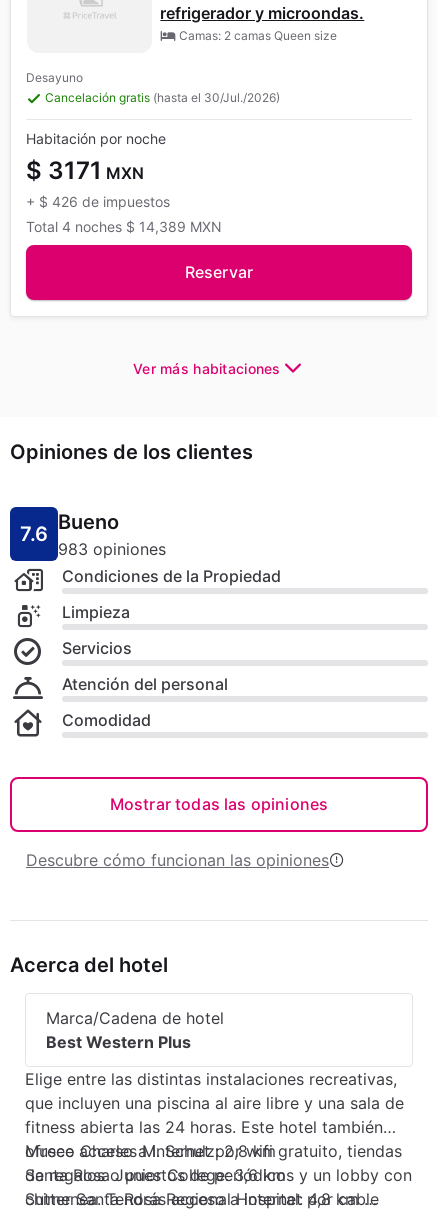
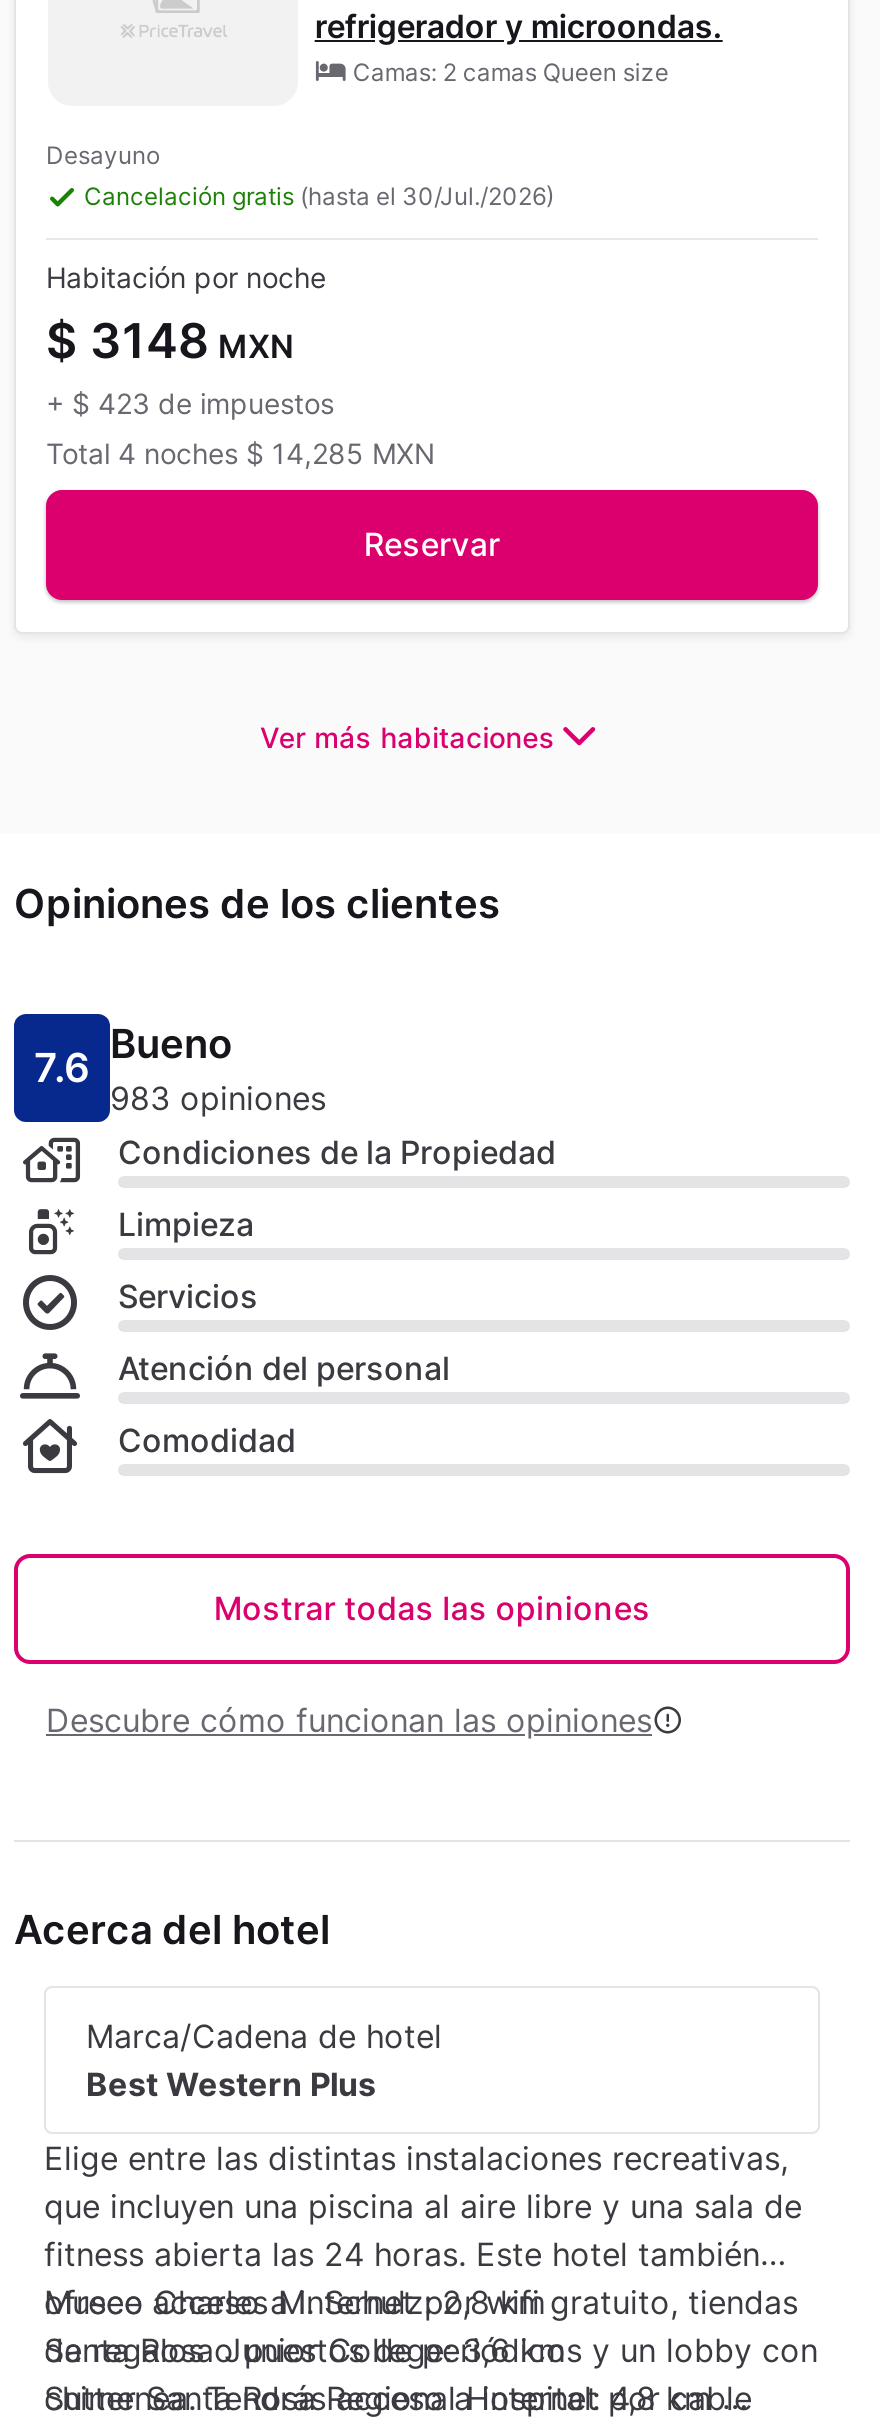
[26,156,144,185] $ 3171 MXN -> [46,311,294,369] $ 3148 MXN
[26,193,170,210] + $ 426 de impuestos -> [46,385,334,419] + $ 423 de impuestos
[26,218,222,235] Total 4 noches $ 14,389 MXN -> [46,435,436,469] Total 4 noches $ 14,285 MXN

